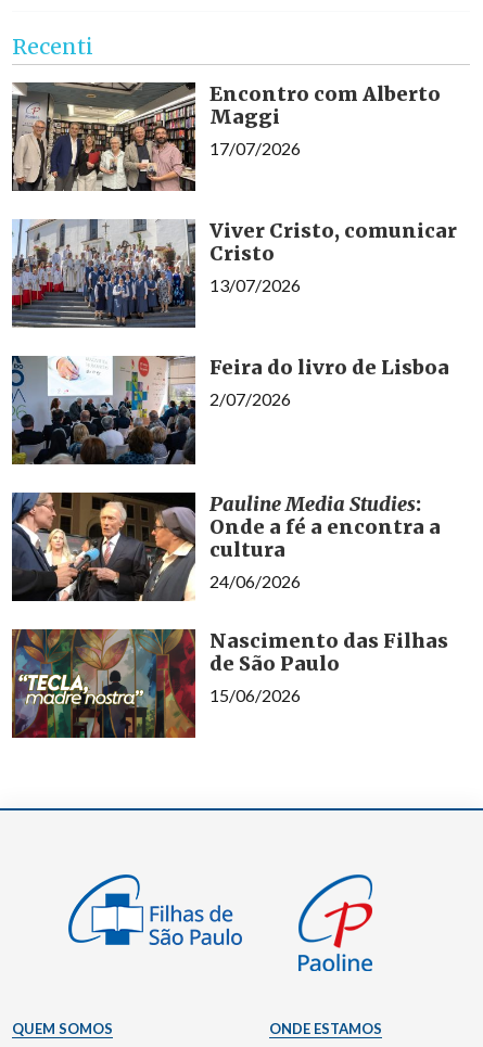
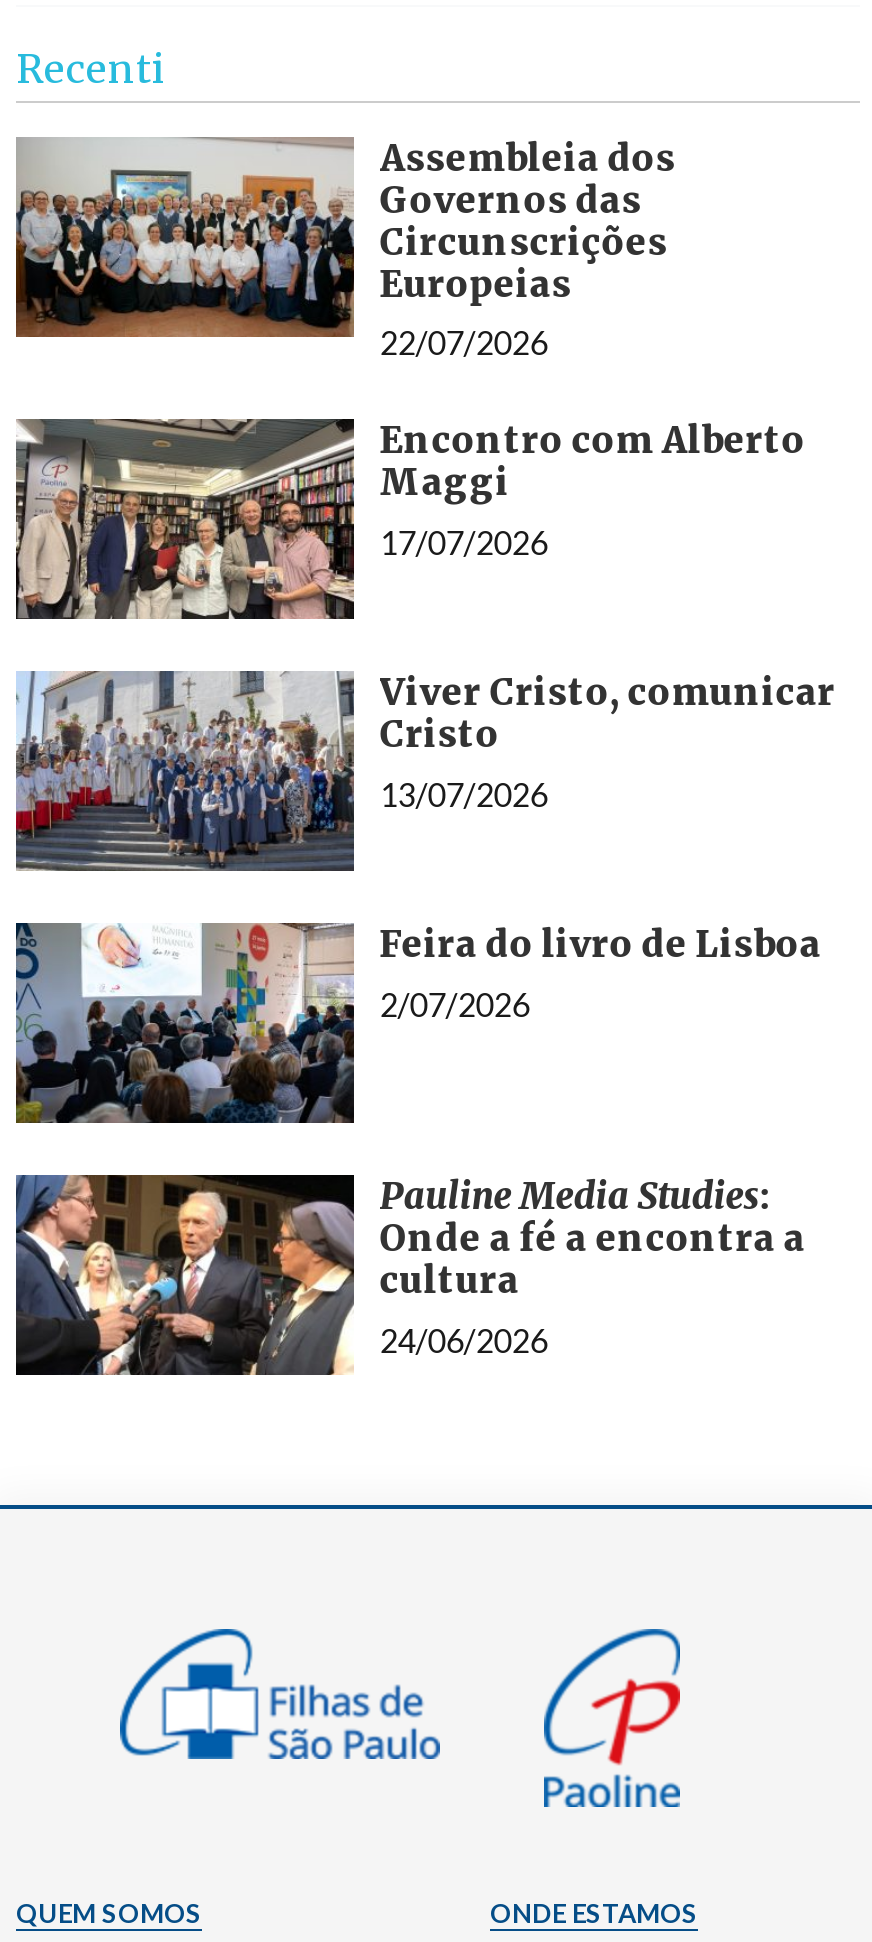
none -> [16,135,676,362] [image] | Assembleia dos | Governos das | Circunscrições | Europeias | 22/07/2026
moved [10,79,457,592] -> [12,415,836,1359]: [image] | Encontro com Alberto | Maggi | ... | cultura | 24/06/2026
[11,628,448,739] [image] | Nascimento das Filhas | de São Paulo | 15/06/2026 -> none

